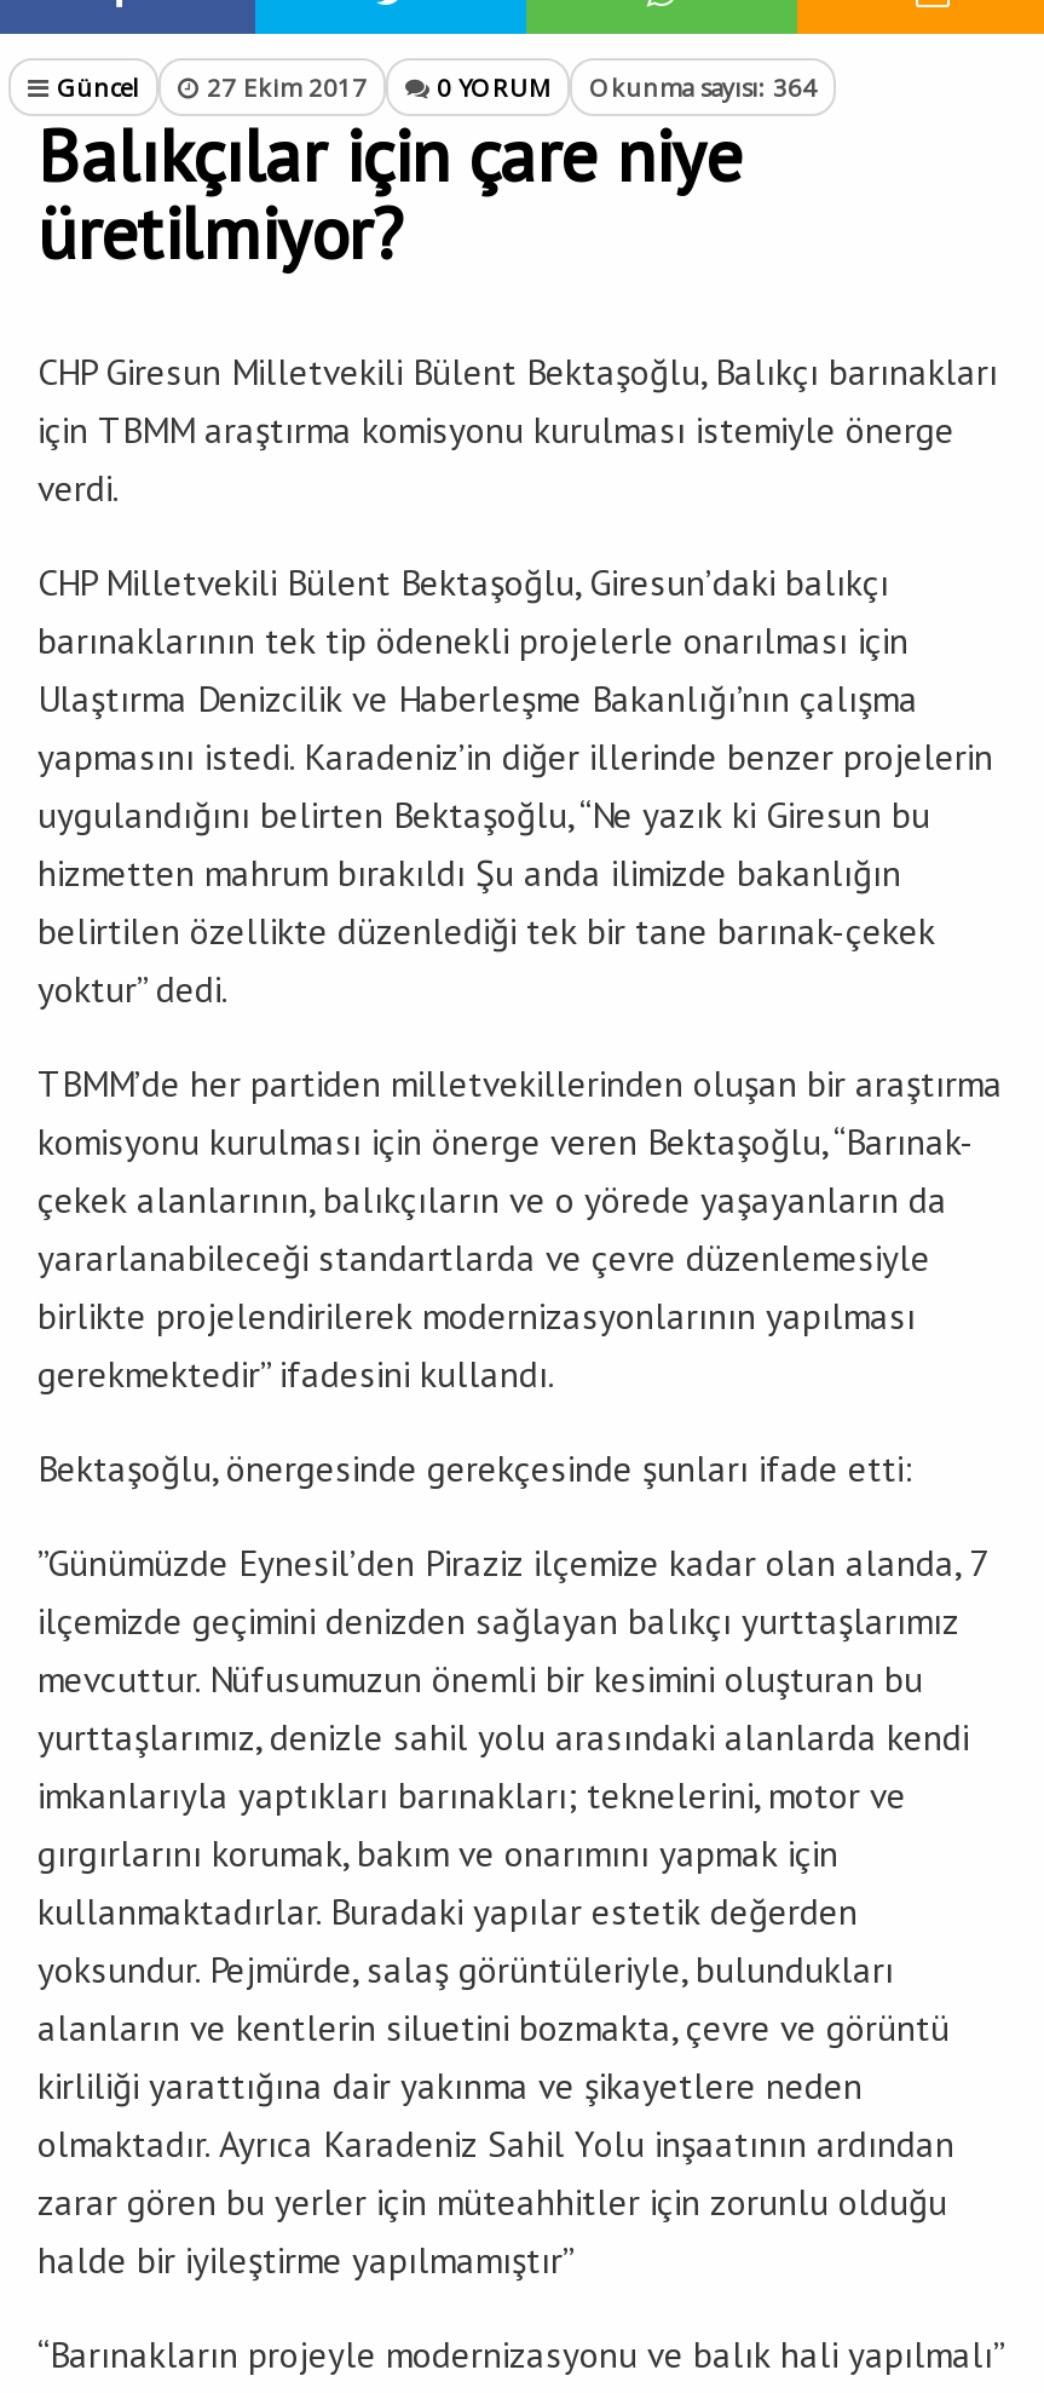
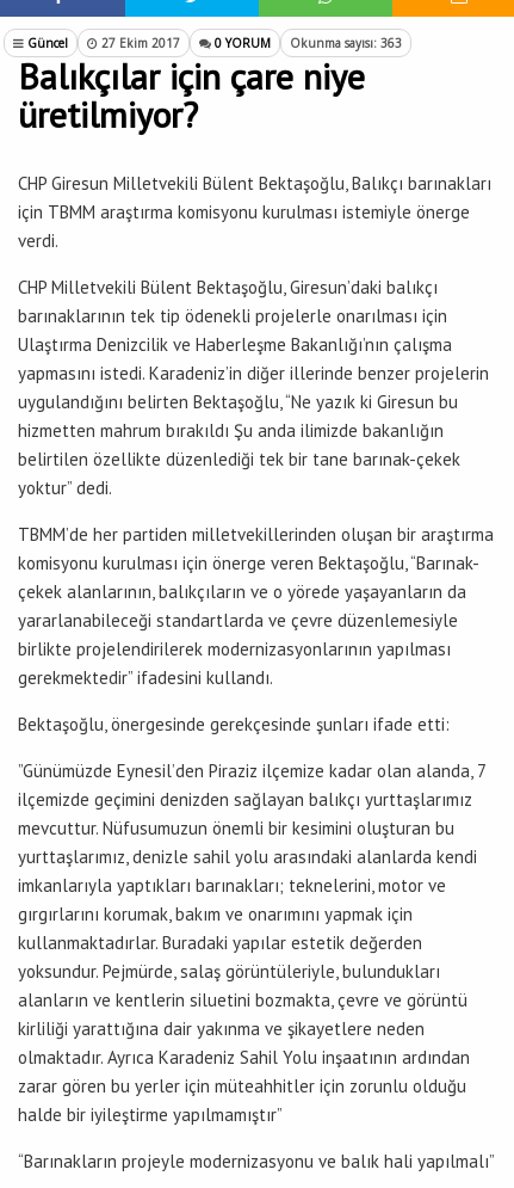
[589,70,817,104] Okunma sayısı: 364 -> [290,35,402,51] Okunma sayısı: 363

